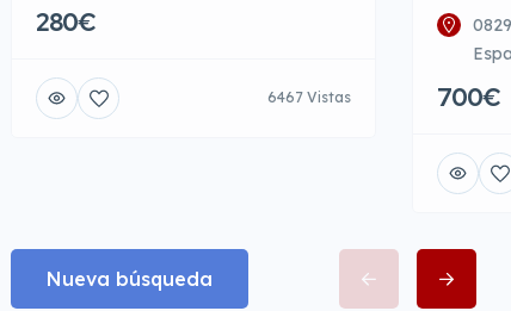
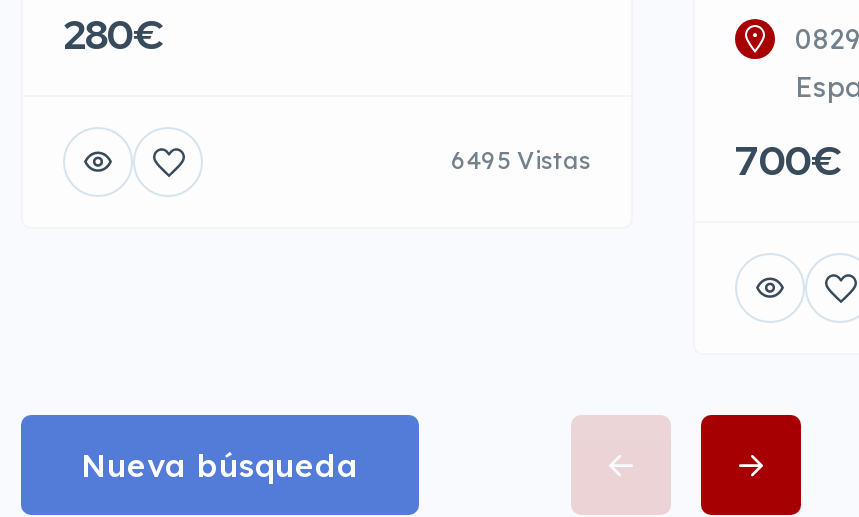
[267,89,351,107] 6467 Vistas -> [451,146,591,176] 6495 Vistas

